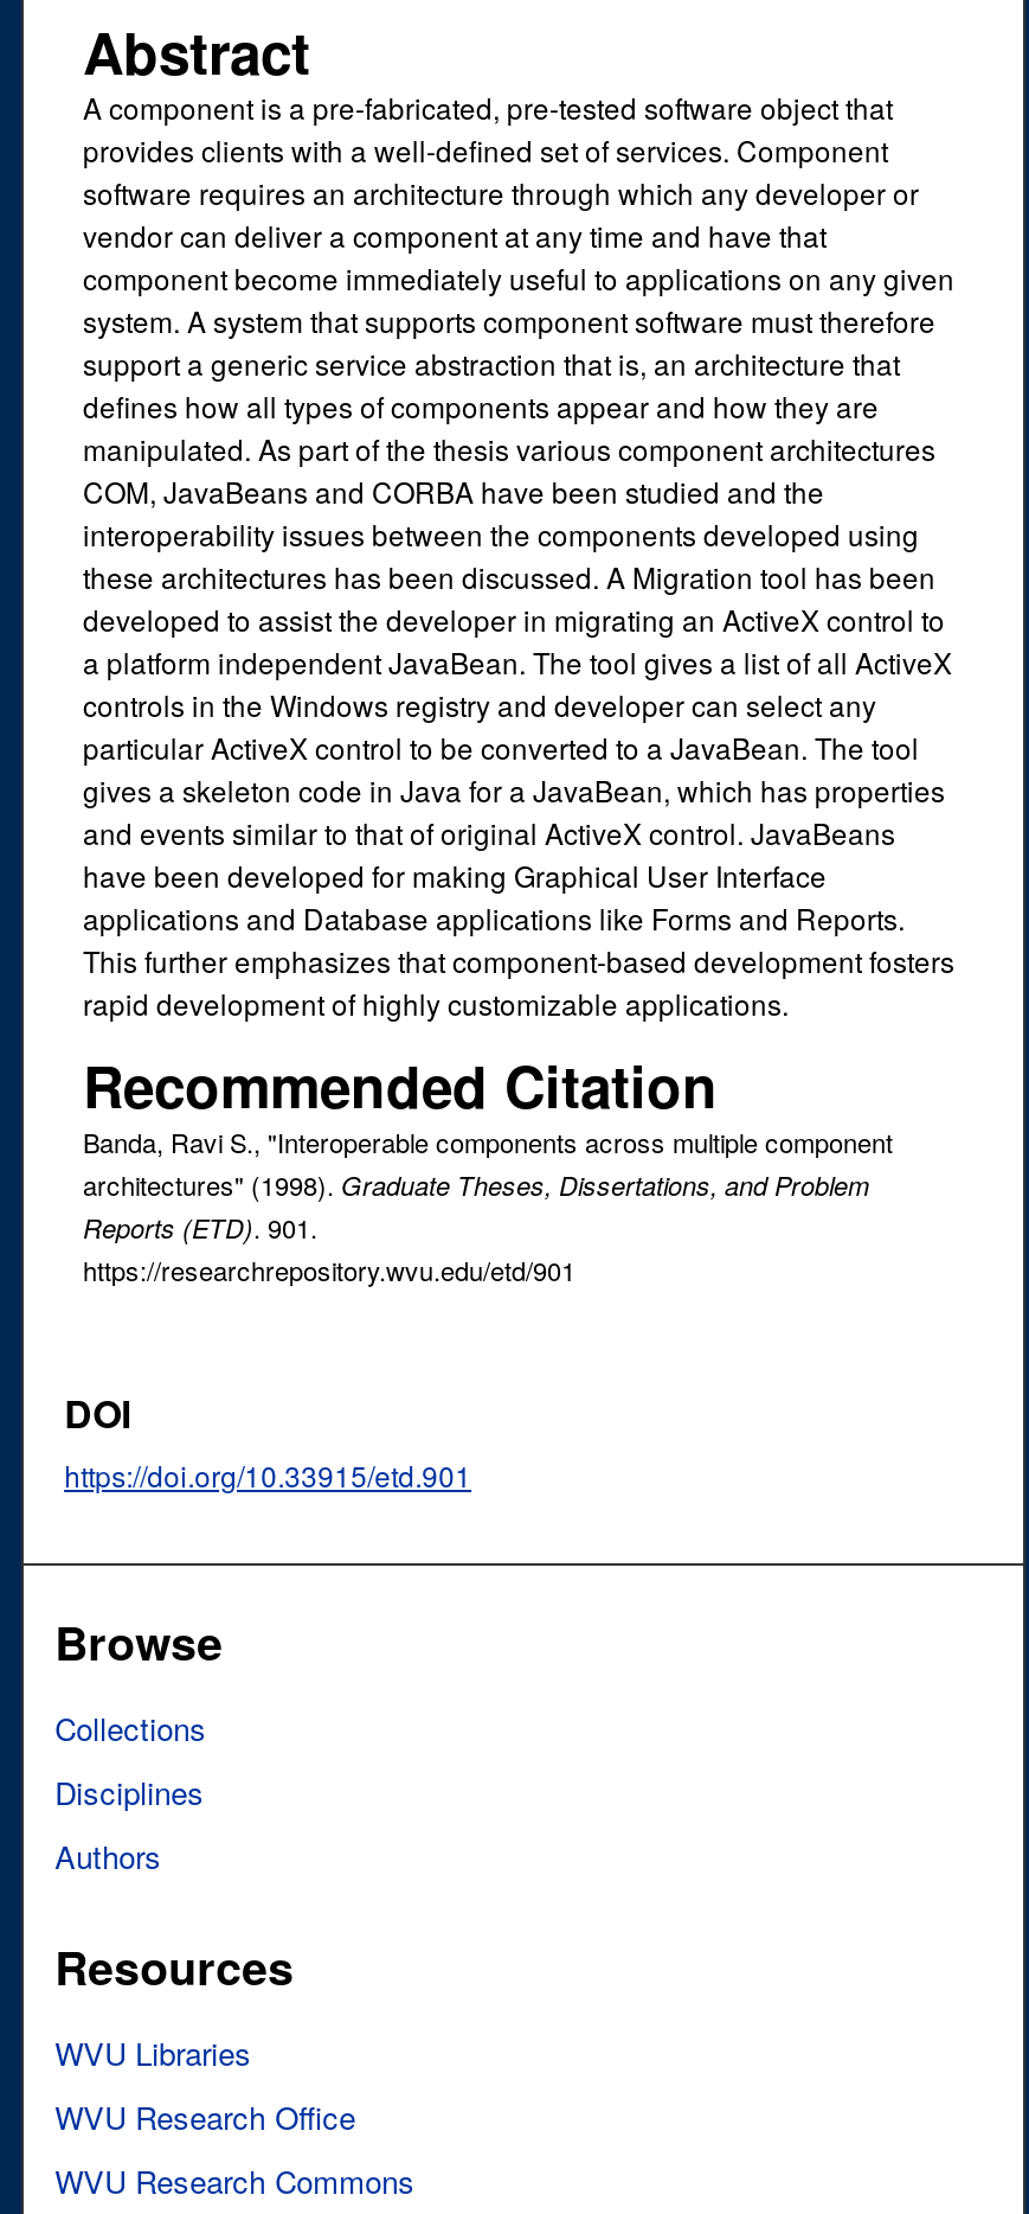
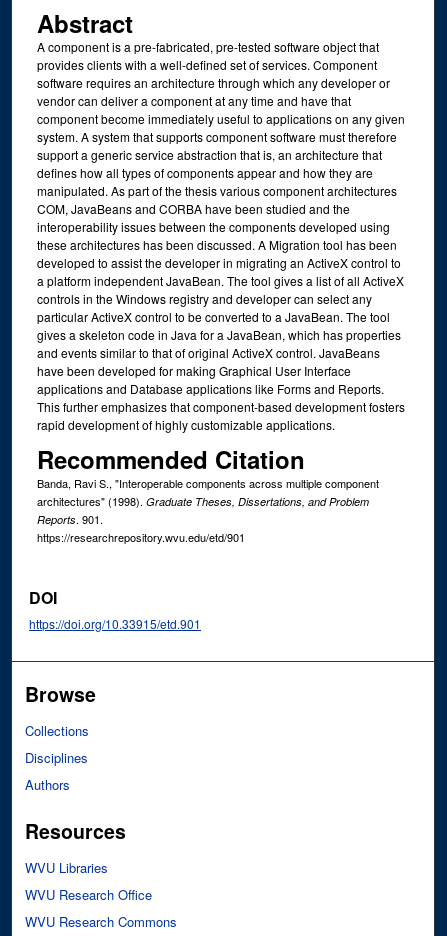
[83,1209,317,1247] Reports (ETD). 901. -> [37,511,103,527] Reports. 901.

